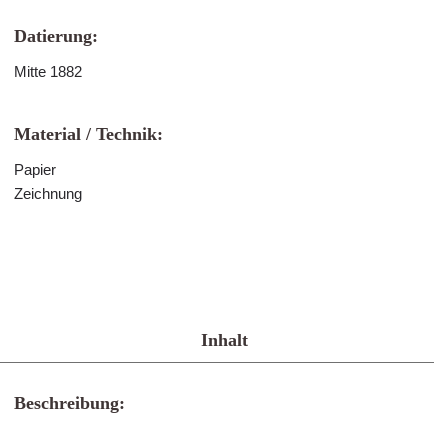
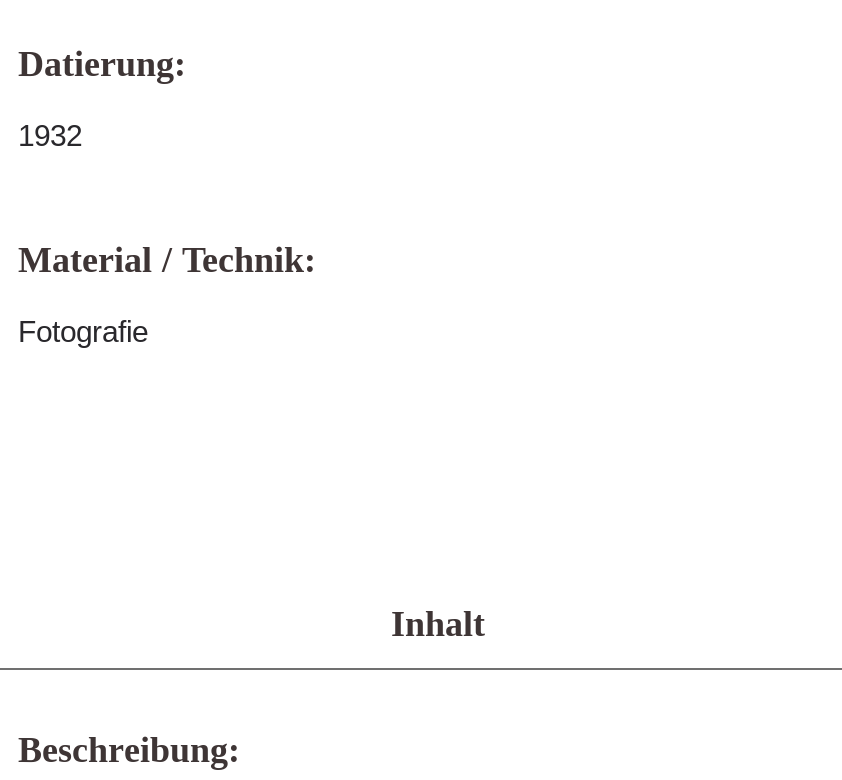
[14,63,82,80] Mitte 1882 -> [18,118,82,152] 1932
[14,161,82,202] Papier | Zeichnung -> [18,314,148,348] Fotografie

